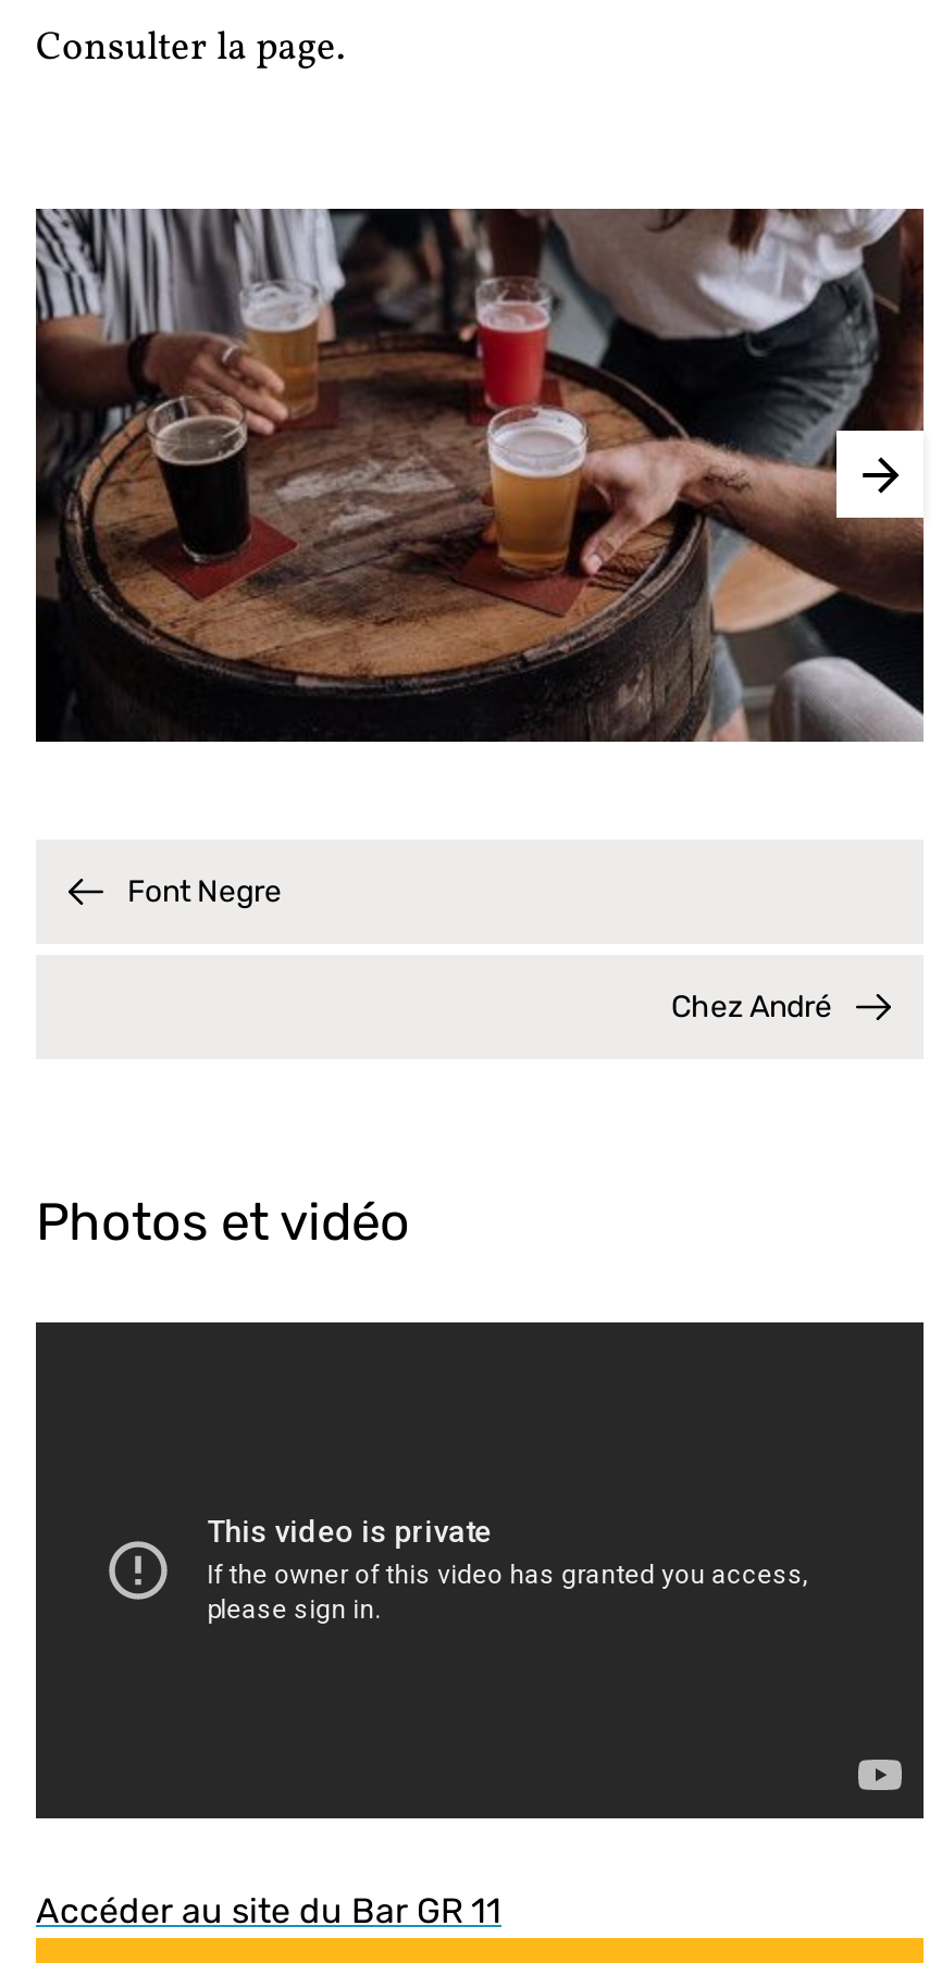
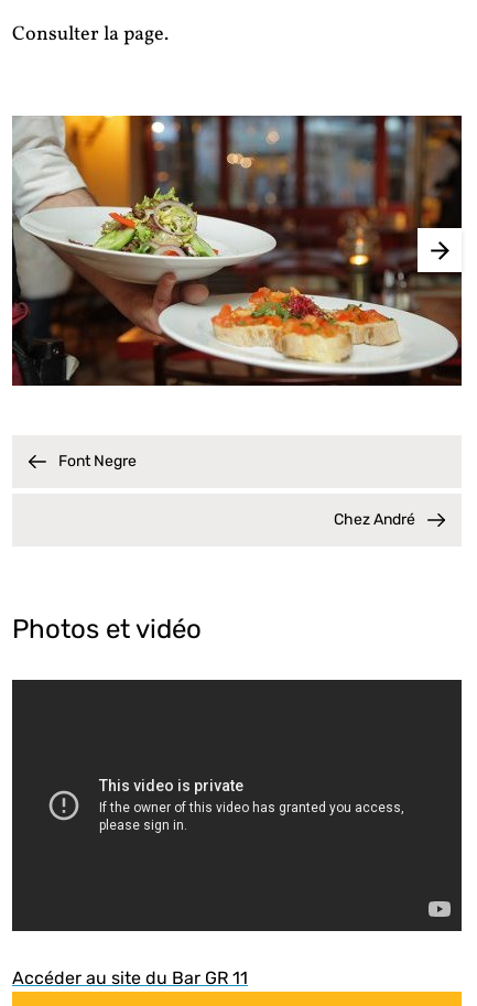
[34,207,926,744] [image] -> [11,115,463,387] [image]

